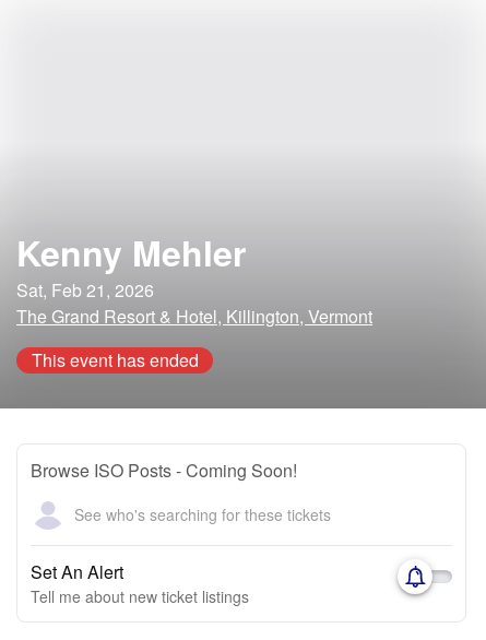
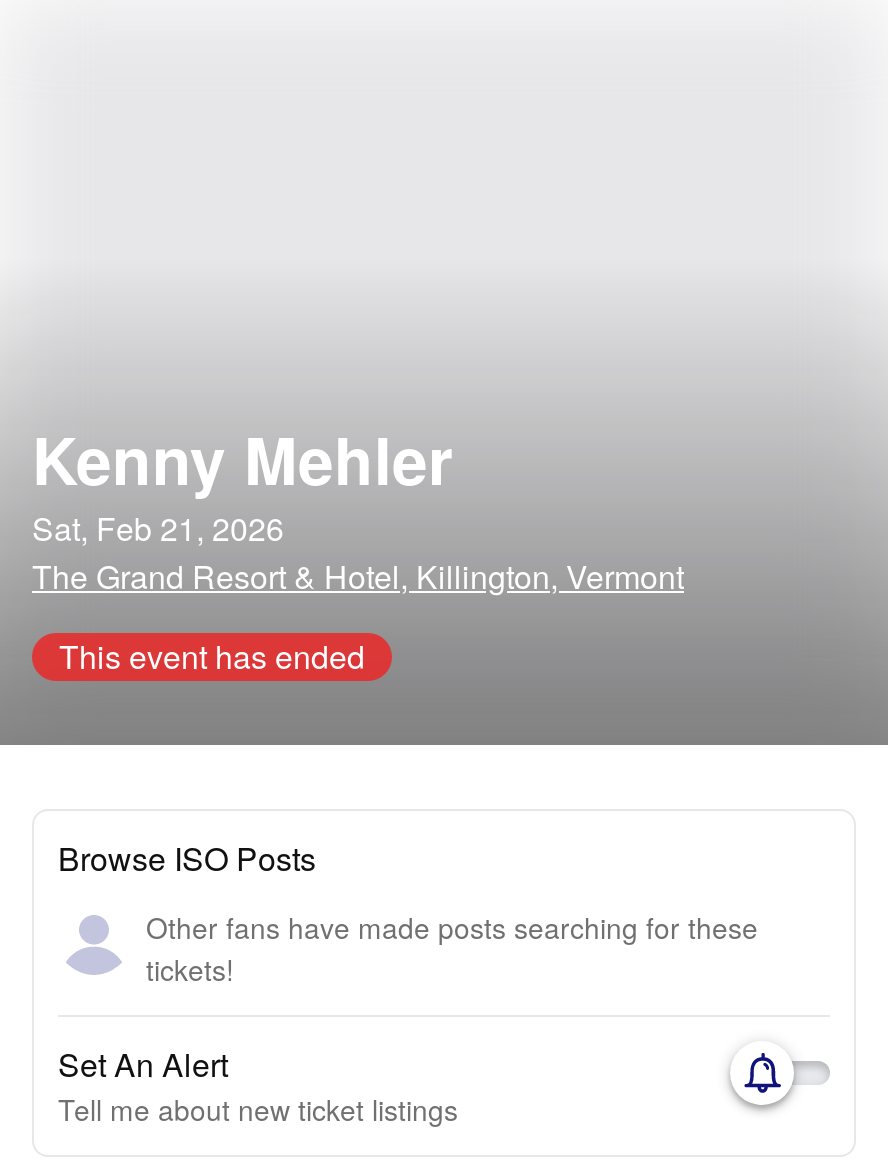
[31,458,297,483] Browse ISO Posts - Coming Soon! -> [58,835,316,881] Browse ISO Posts
[74,503,331,525] See who's searching for these tickets -> [146,907,758,989] Other fans have made posts searching for these | tickets!

